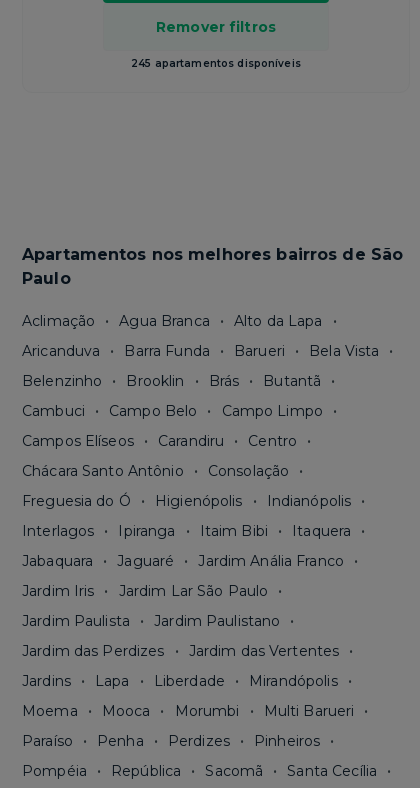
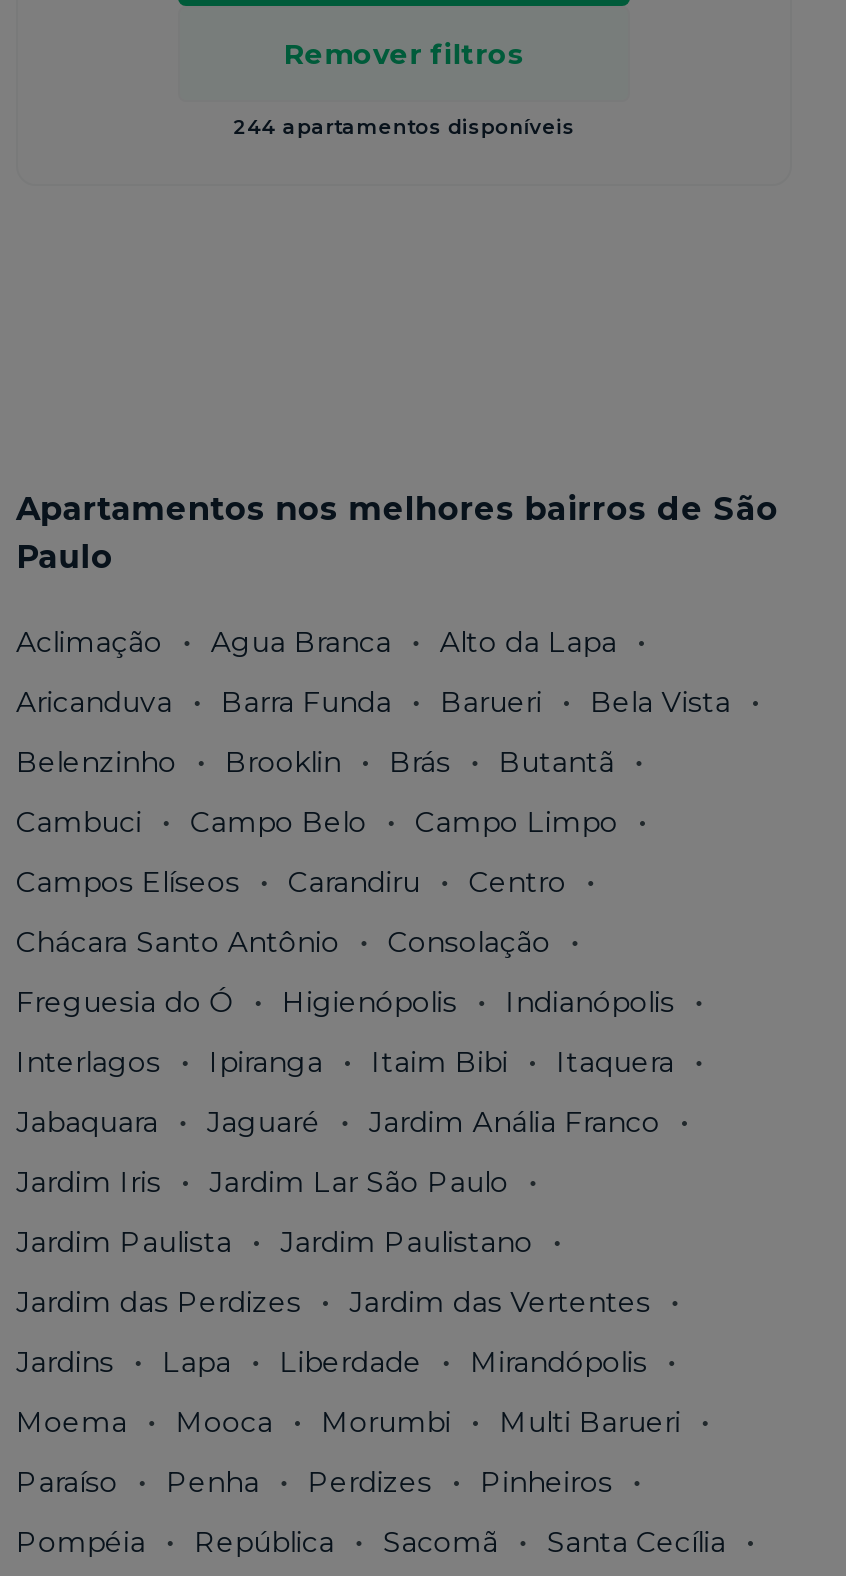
[131,57,301,70] 245 apartamentos disponíveis -> [233,114,575,140] 244 apartamentos disponíveis

